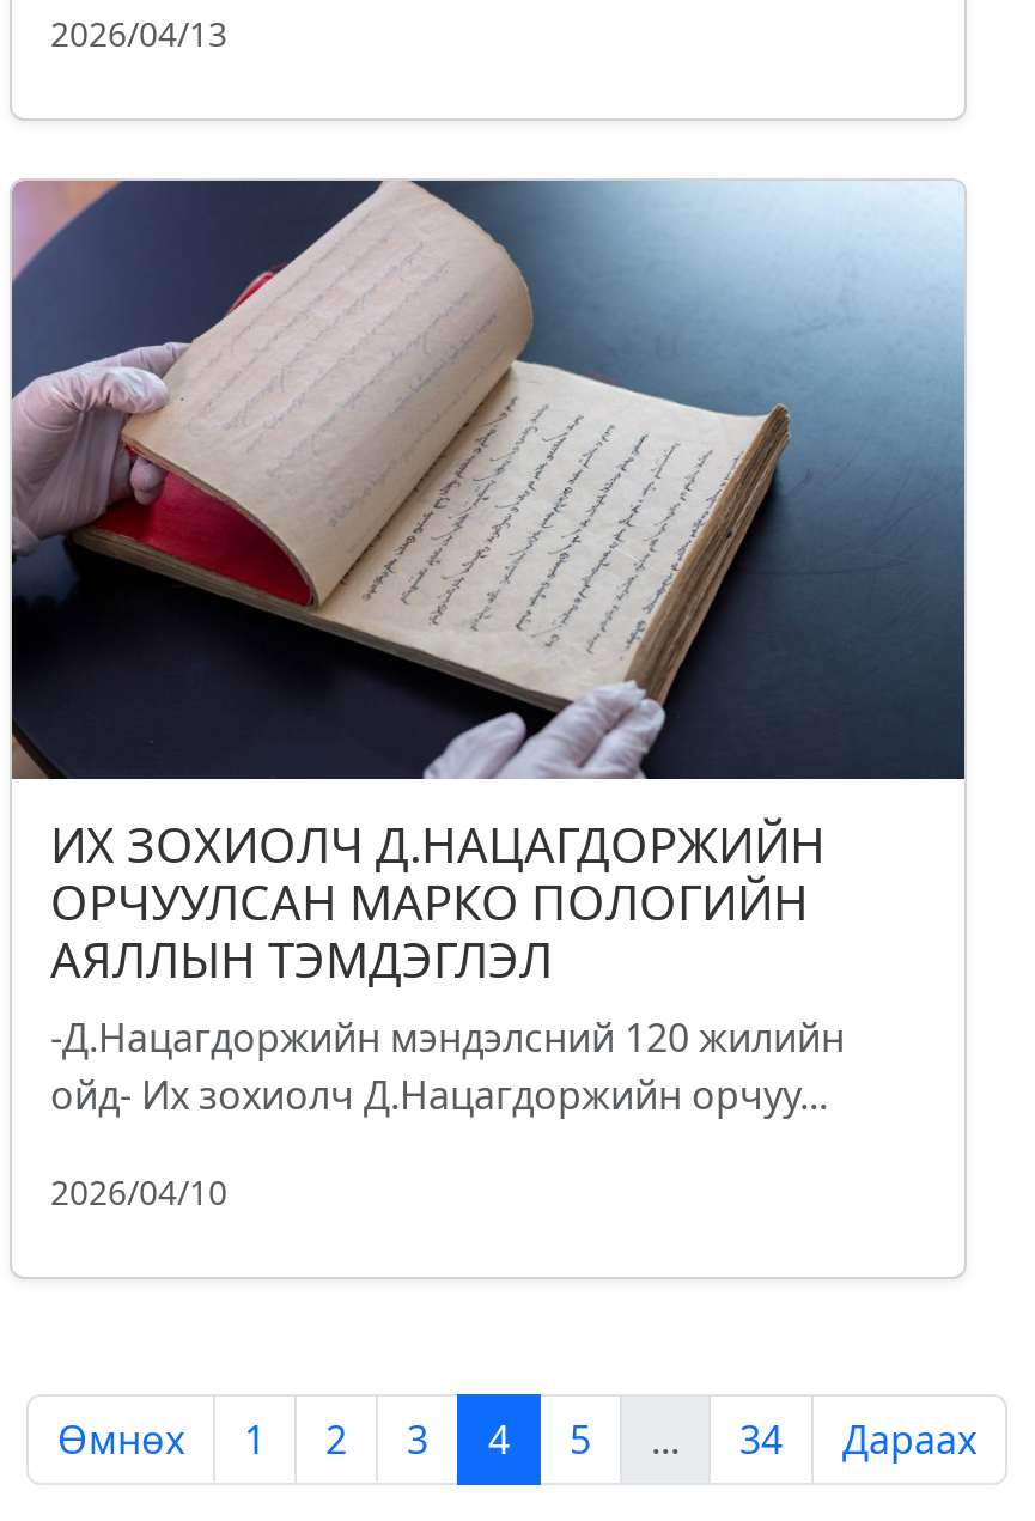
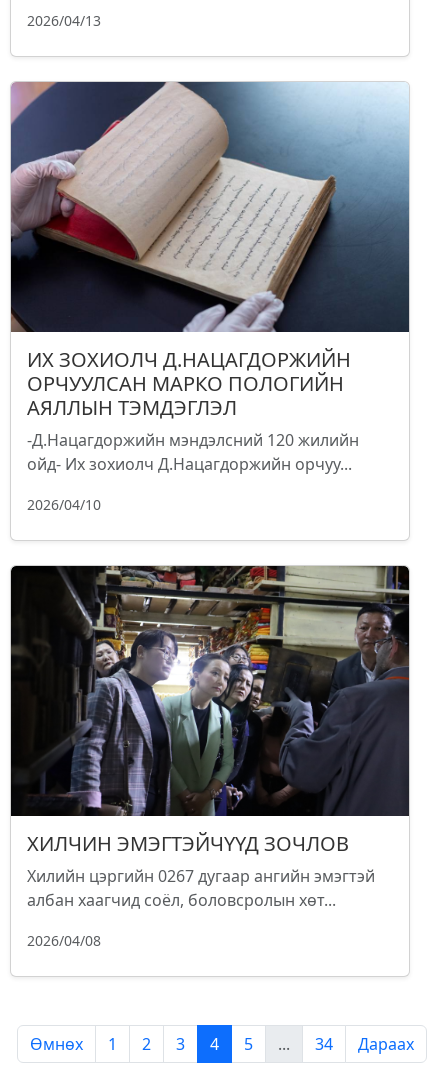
none -> [10,565,410,950] [image] | ХИЛЧИН ЭМЭГТЭЙЧҮҮД ЗОЧЛОВ | Хилийн цэргийн 0267 дугаар ангийн эмэгтэй | албан хаагчид соёл, боловсролын хөт... | 2026/04/08

